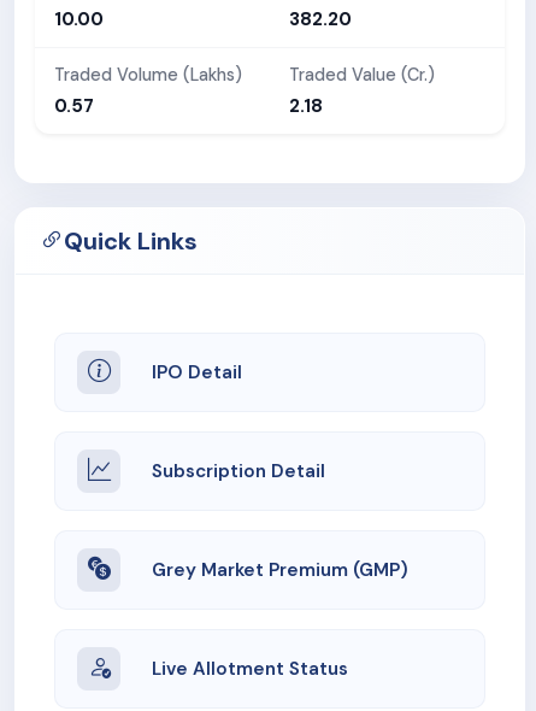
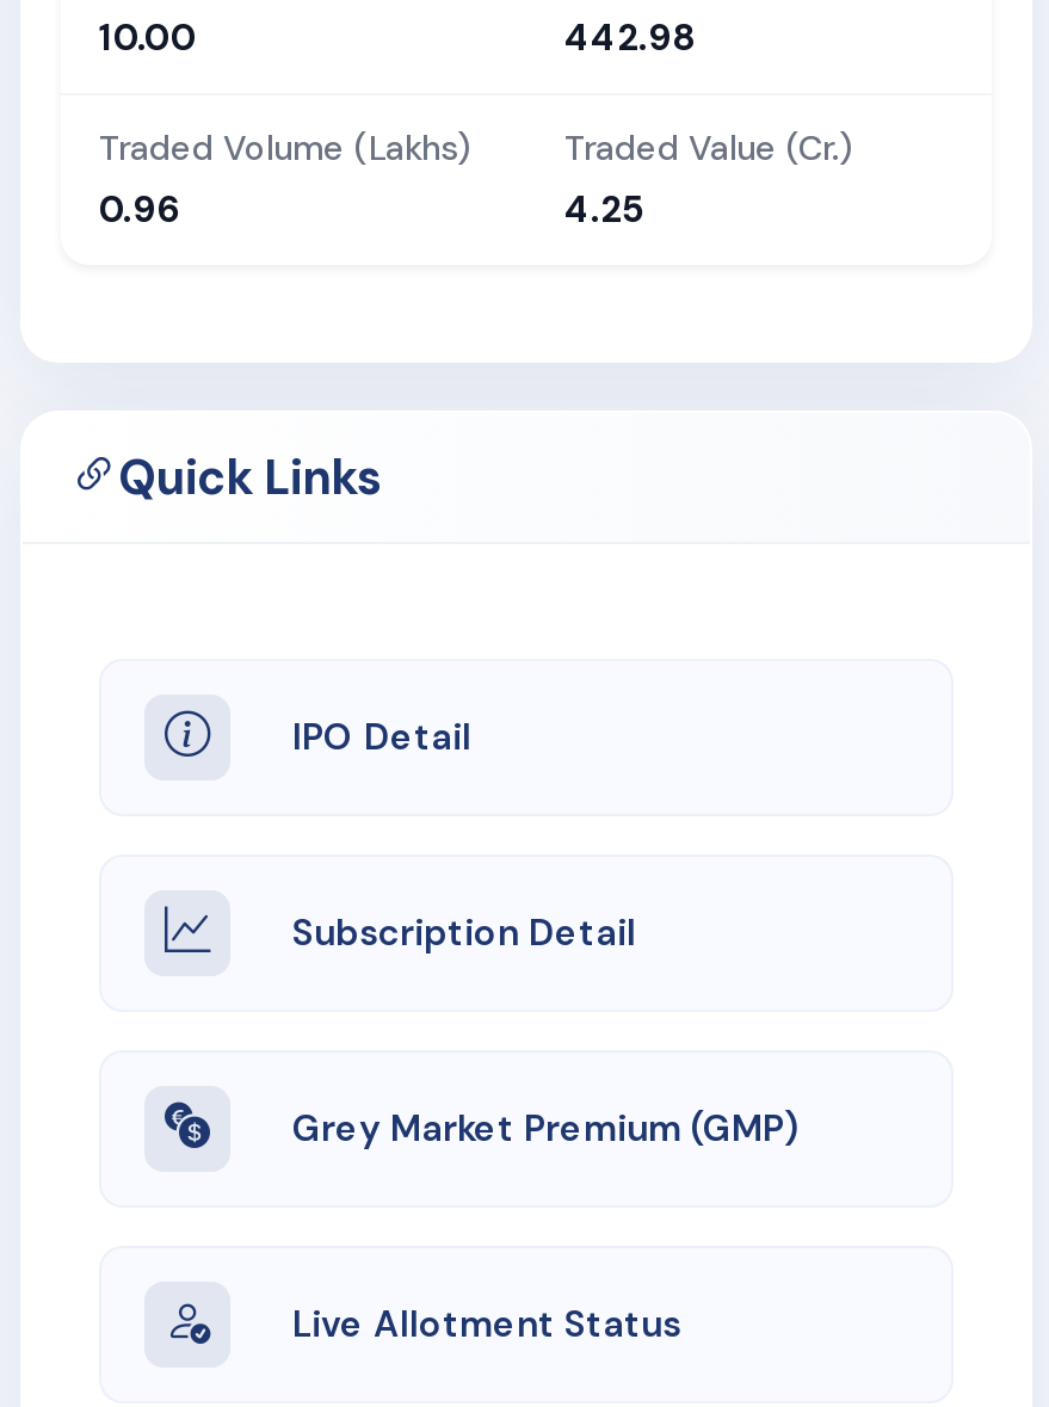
[289,7,352,31] 382.20 -> [564,13,696,61] 442.98
[54,94,94,118] 0.57 -> [99,185,180,233] 0.96
[289,94,323,118] 2.18 -> [564,185,646,233] 4.25

